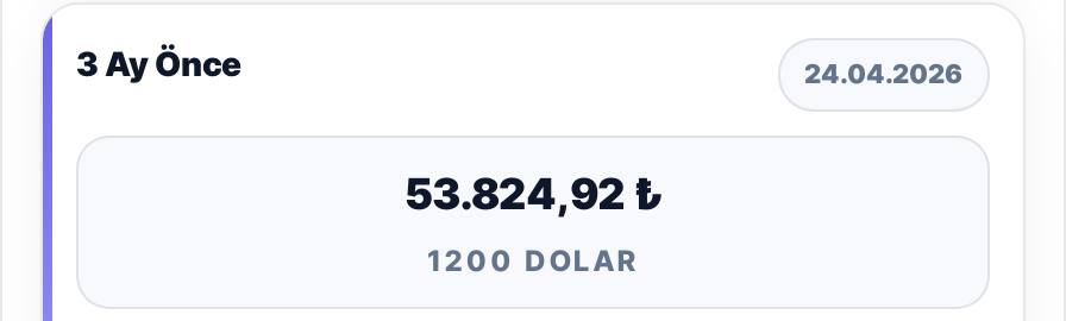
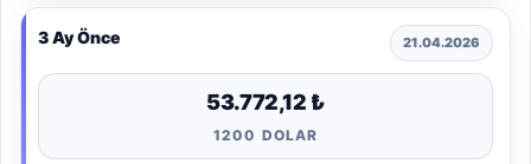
[804,57,964,90] 24.04.2026 -> [403,34,480,51] 21.04.2026
[405,169,661,219] 53.824,92 ₺ -> [206,90,325,114] 53.772,12 ₺

